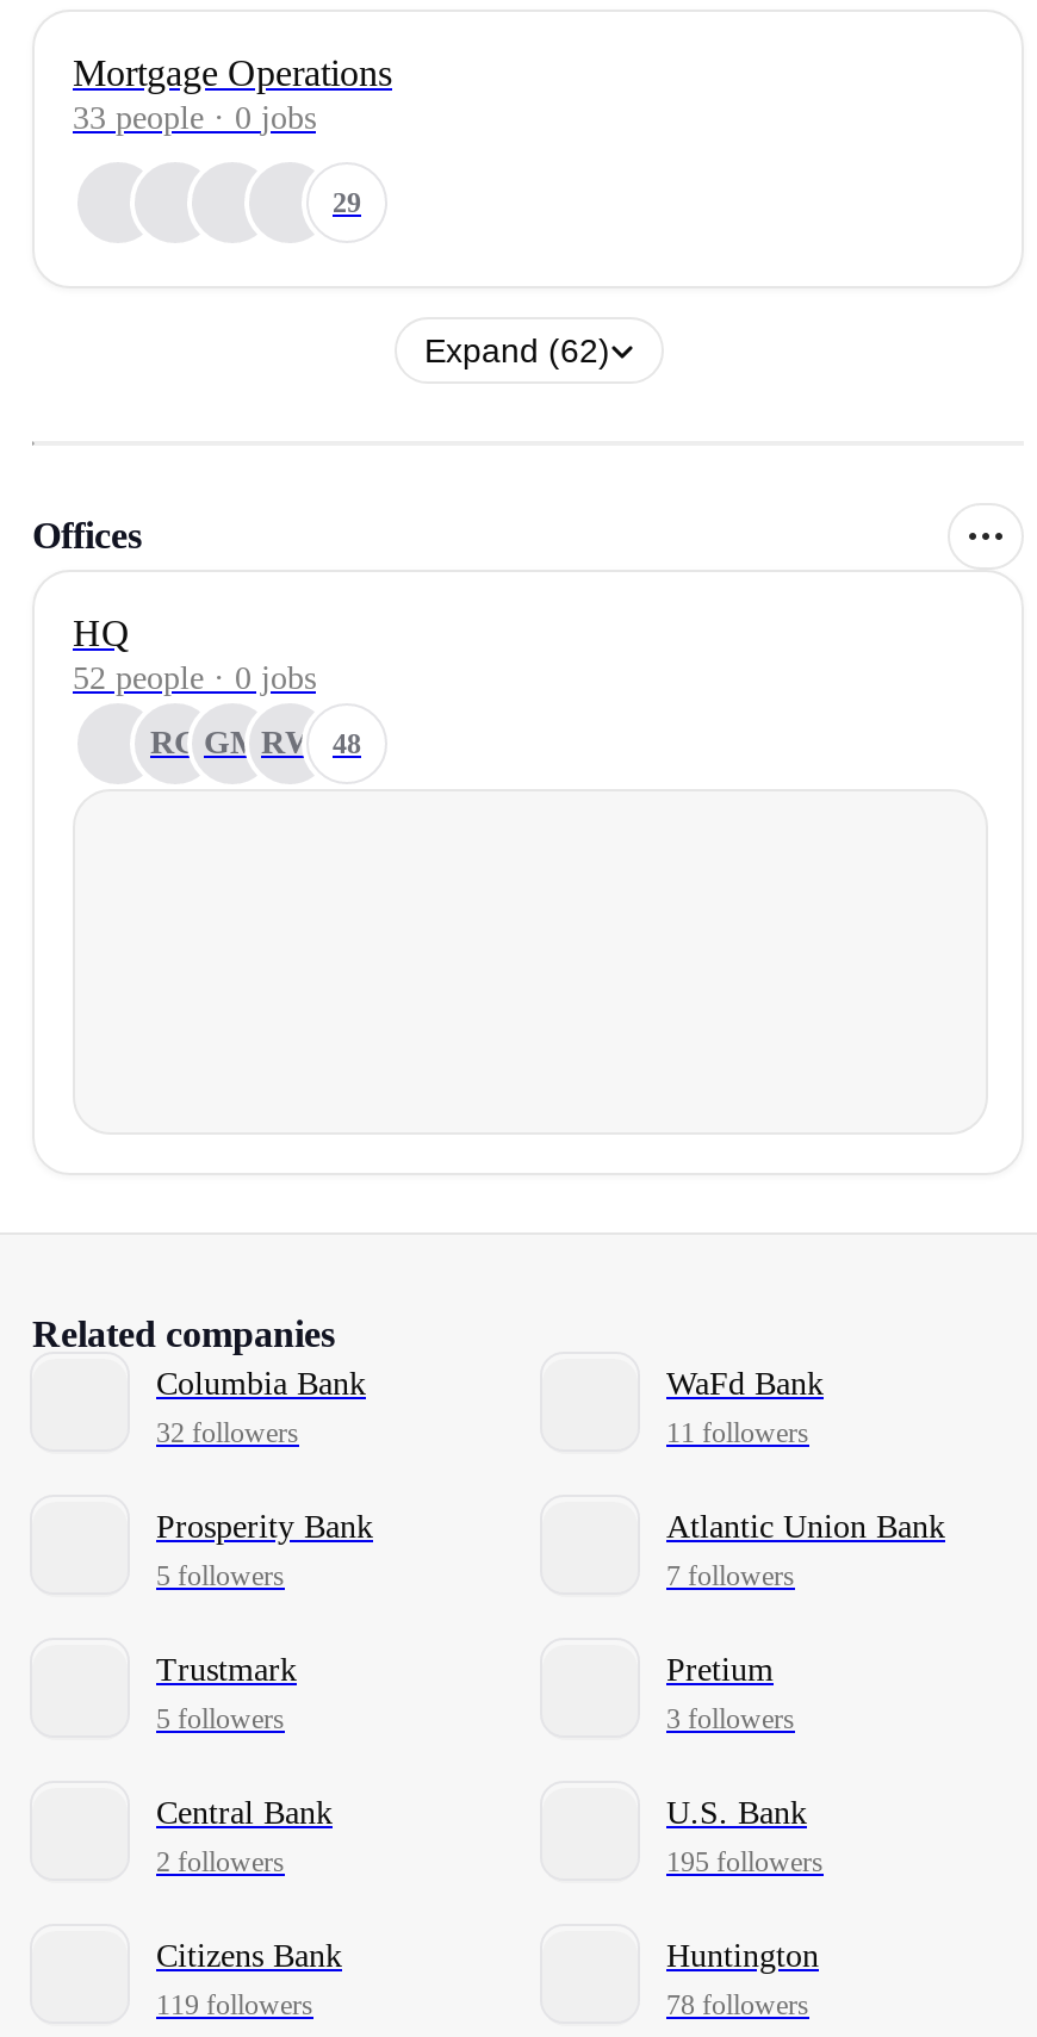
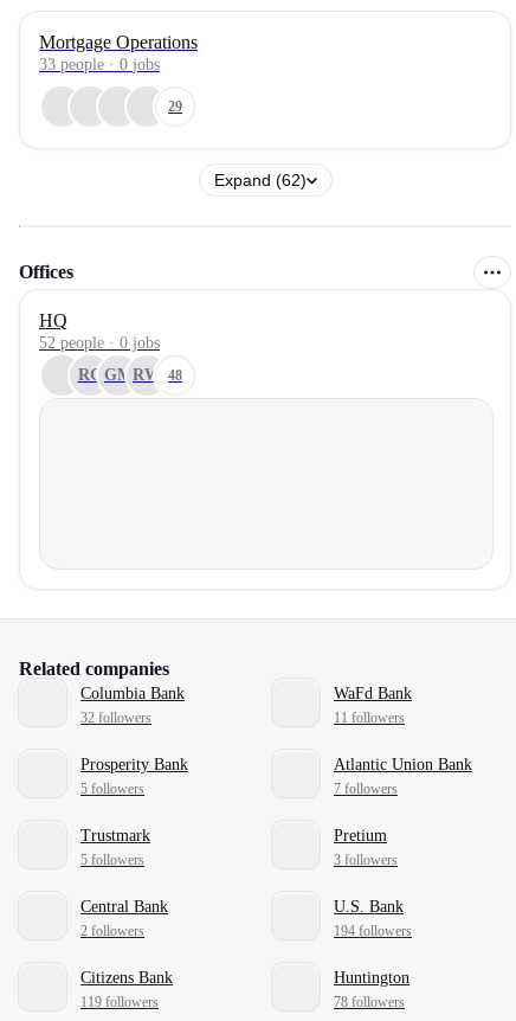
[666,1845,824,1878] 195 followers -> [334,922,412,939] 194 followers

